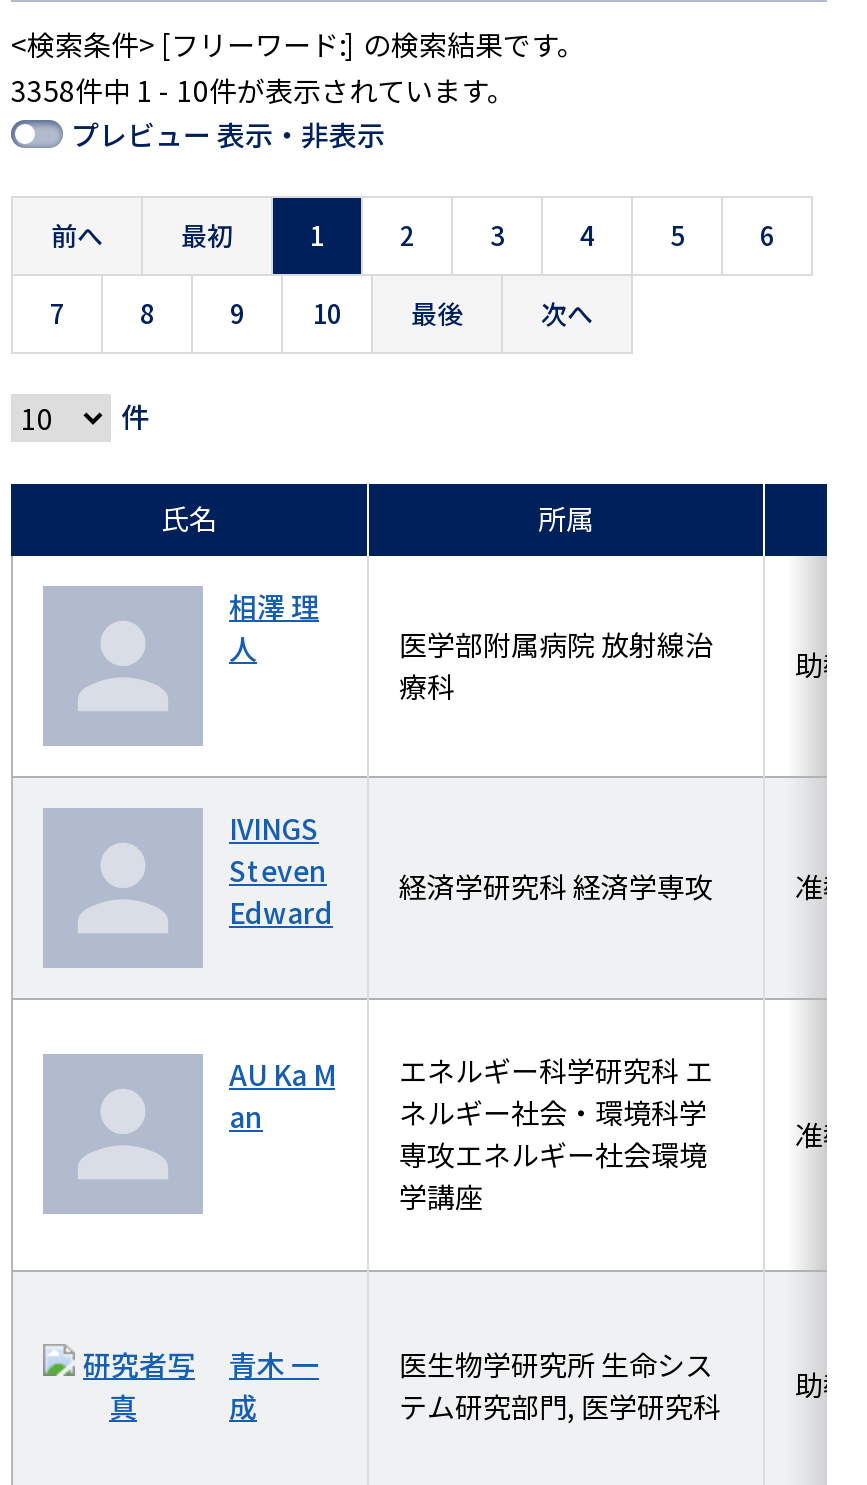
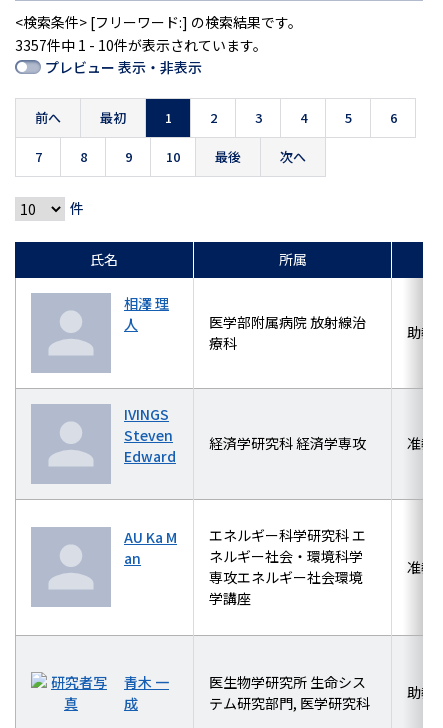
[11,70,515,110] 3358件中 1 - 10件が表示されています。 -> [15,35,267,55] 3357件中 1 - 10件が表示されています。

